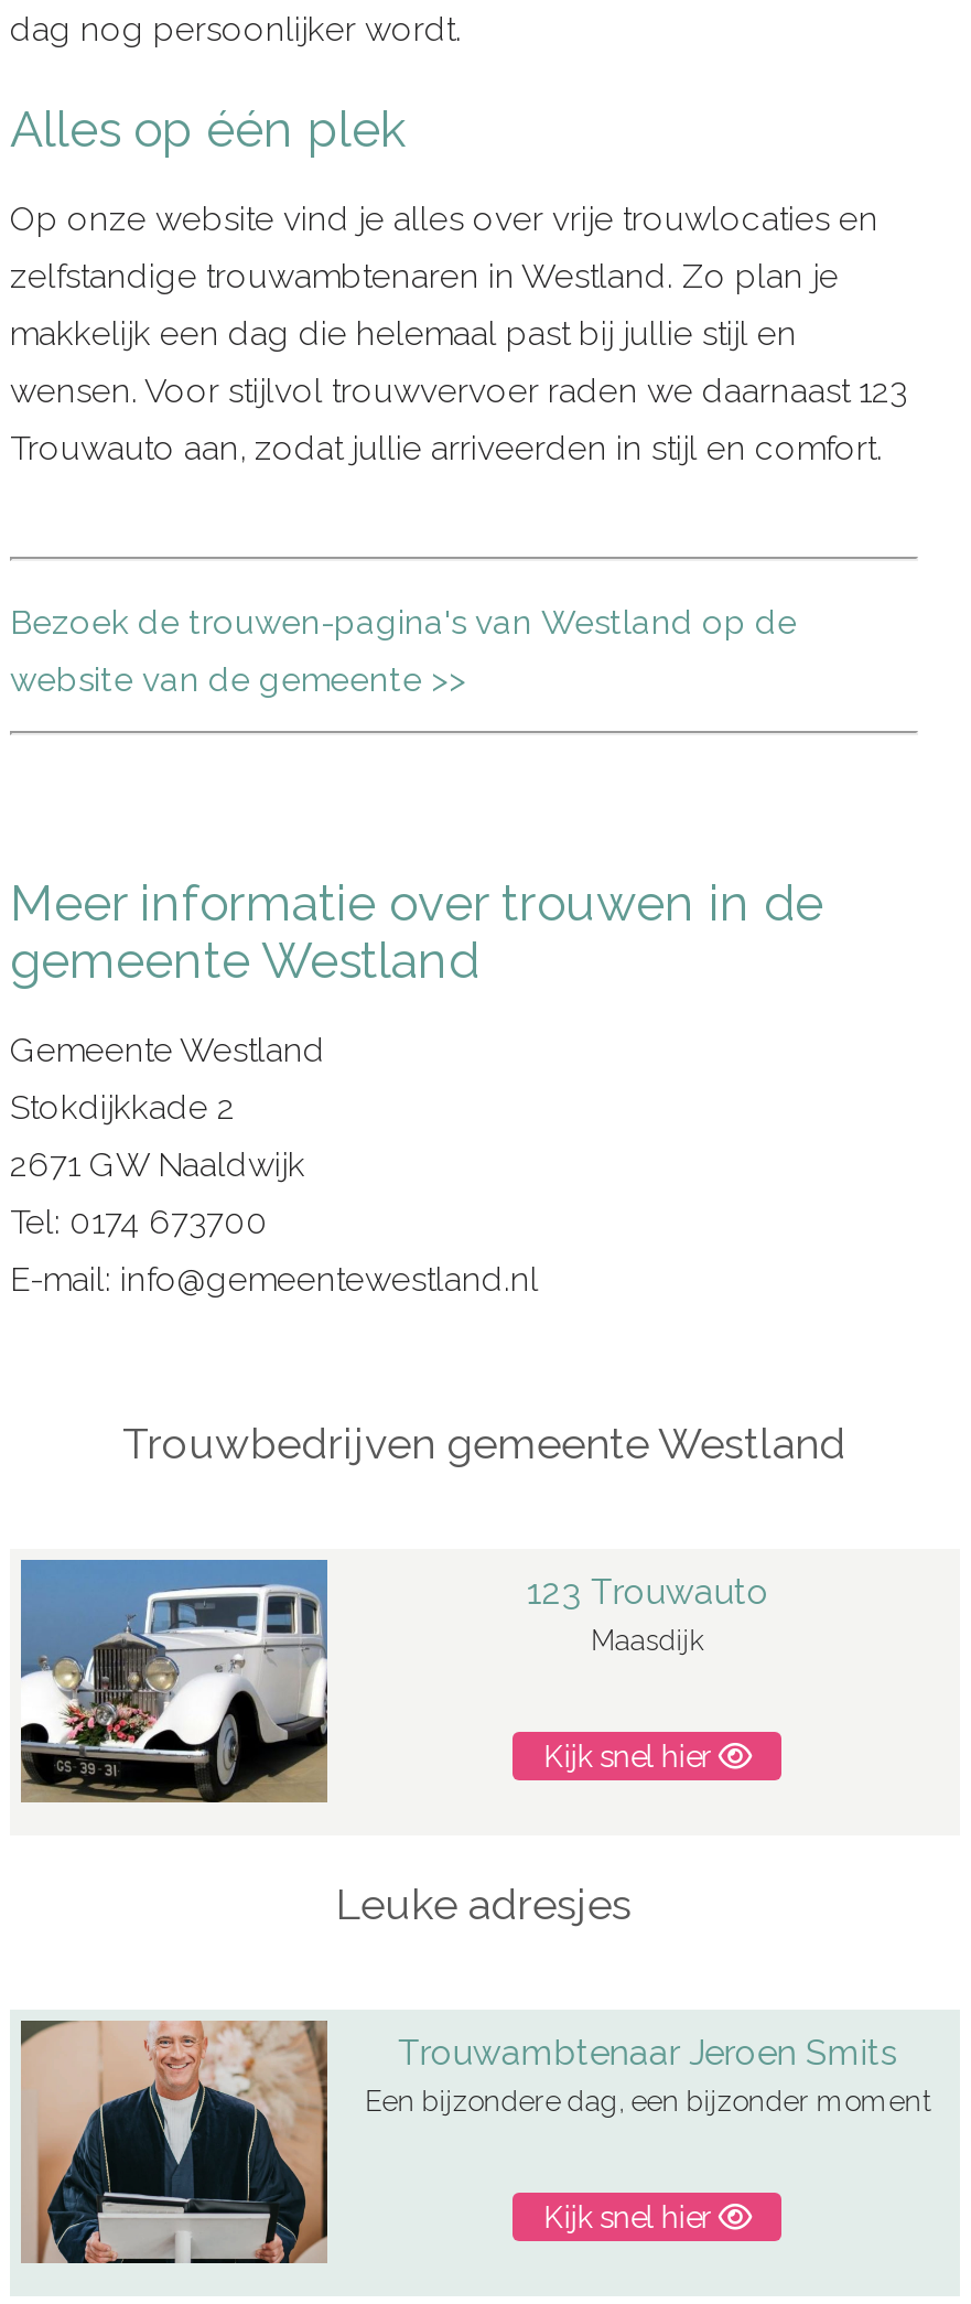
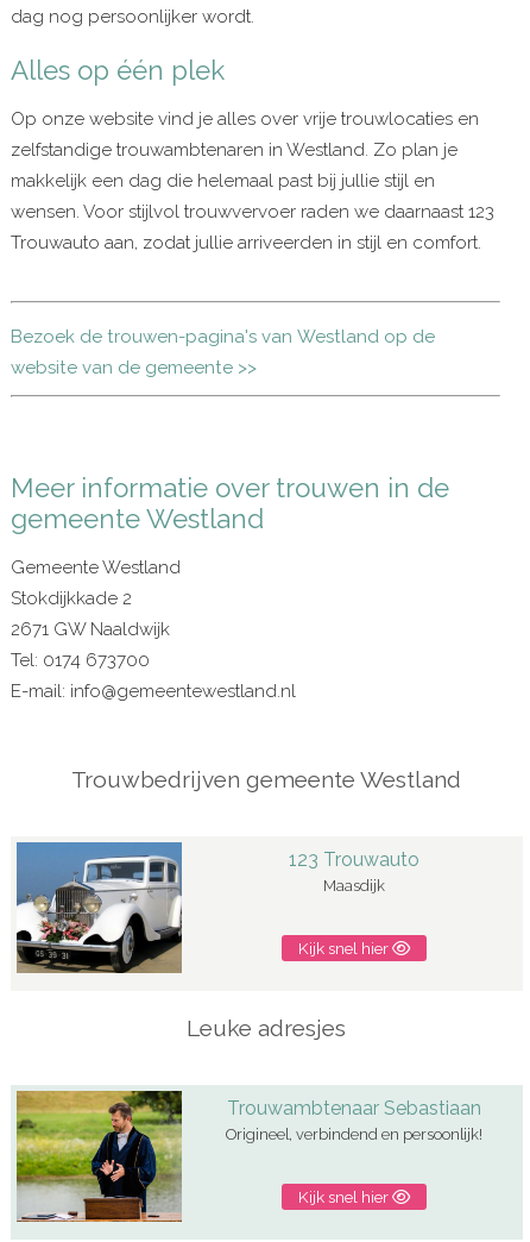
[21,2018,931,2265] [image] | Trouwambtenaar Jeroen Smits | Een bijzondere dag, een bijzonder moment -> [17,1090,483,1223] [image] | Trouwambtenaar Sebastiaan | Origineel, verbindend en persoonlijk!

